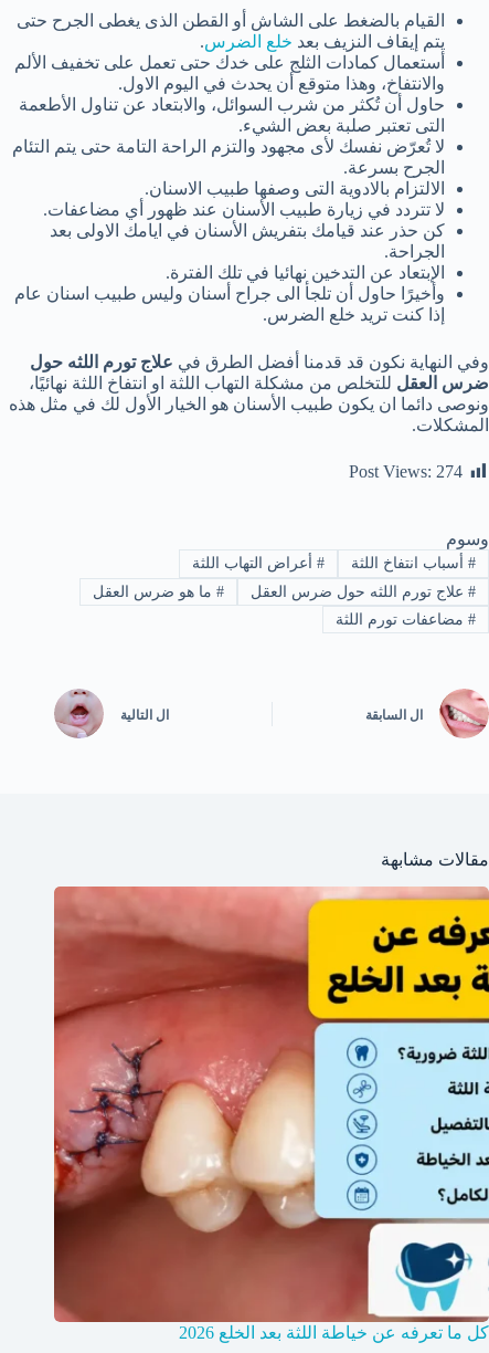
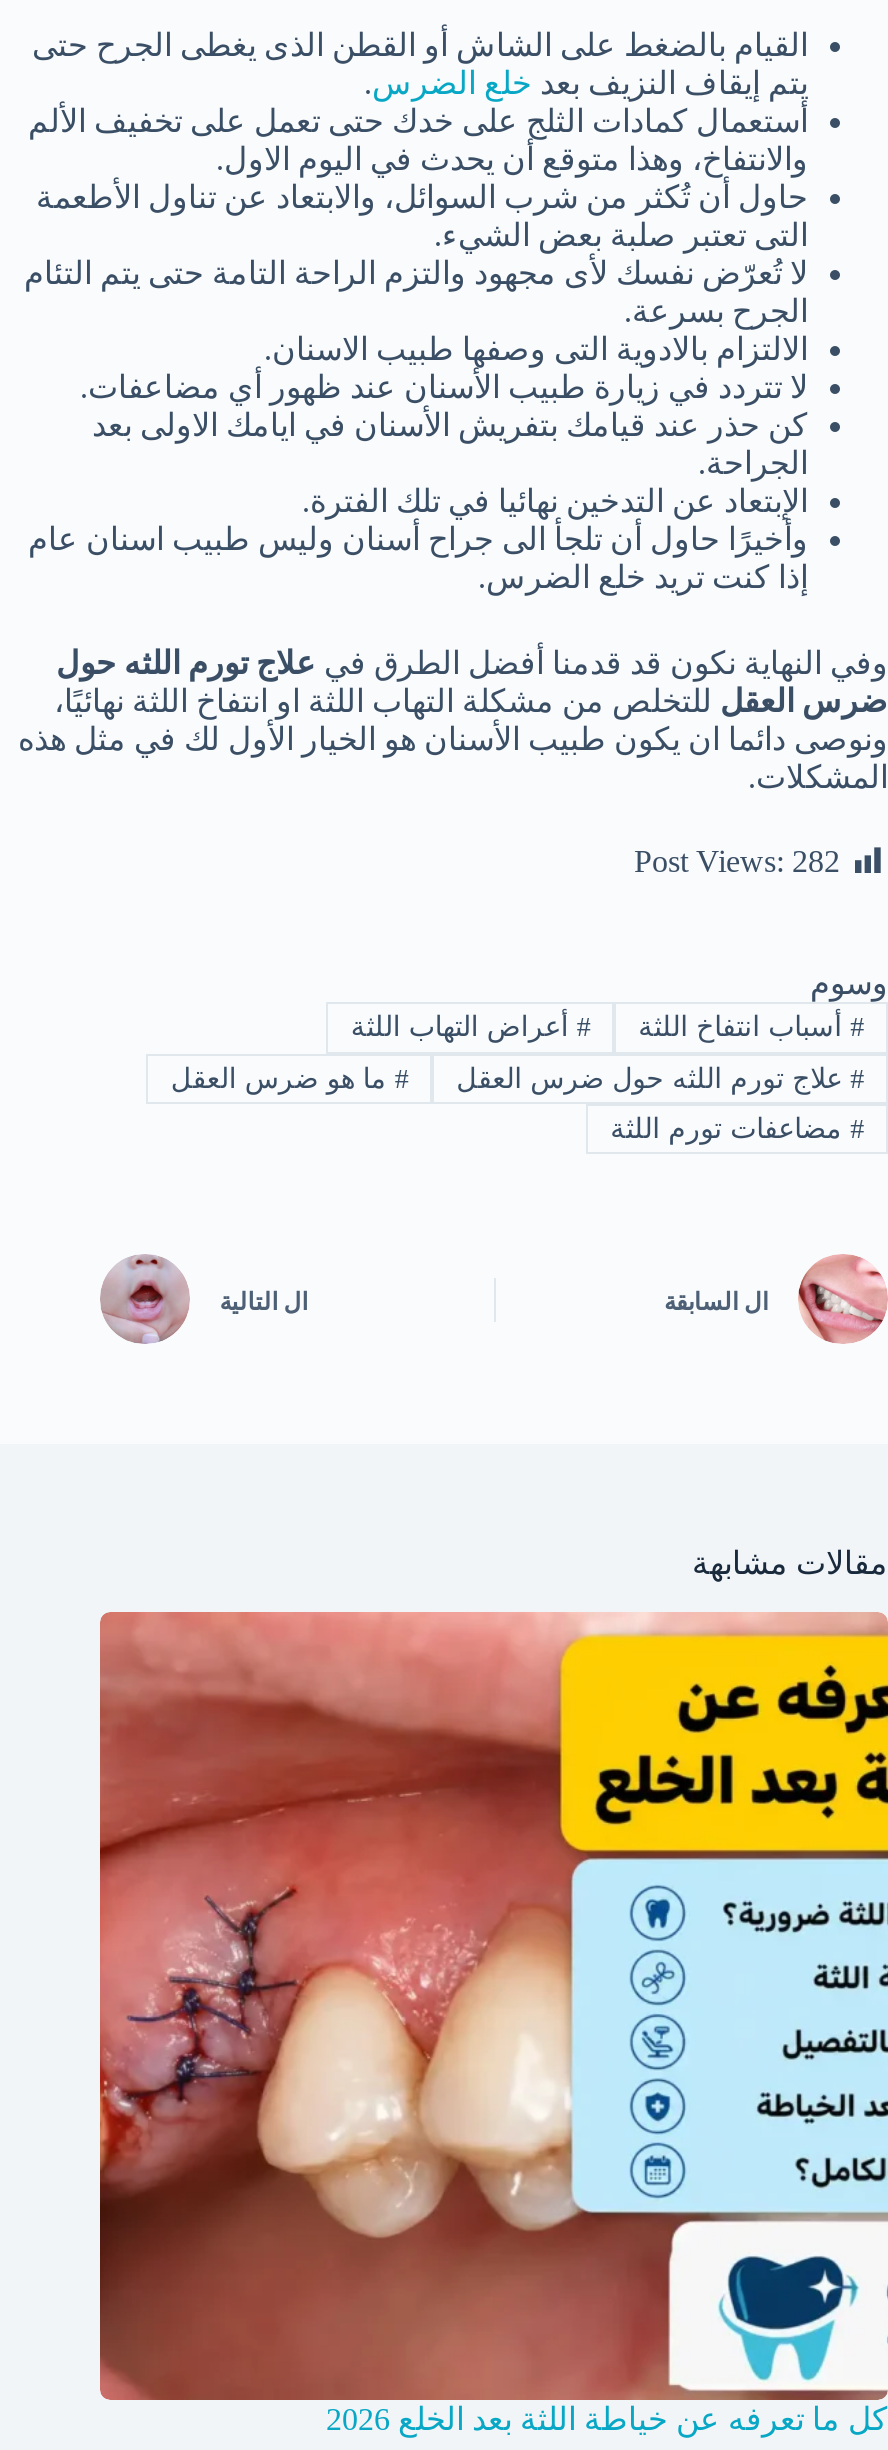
[349,462,463,481] Post Views: 274 -> [634,844,840,878] Post Views: 282

